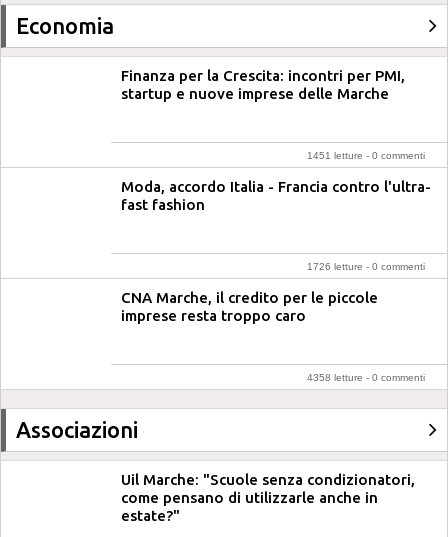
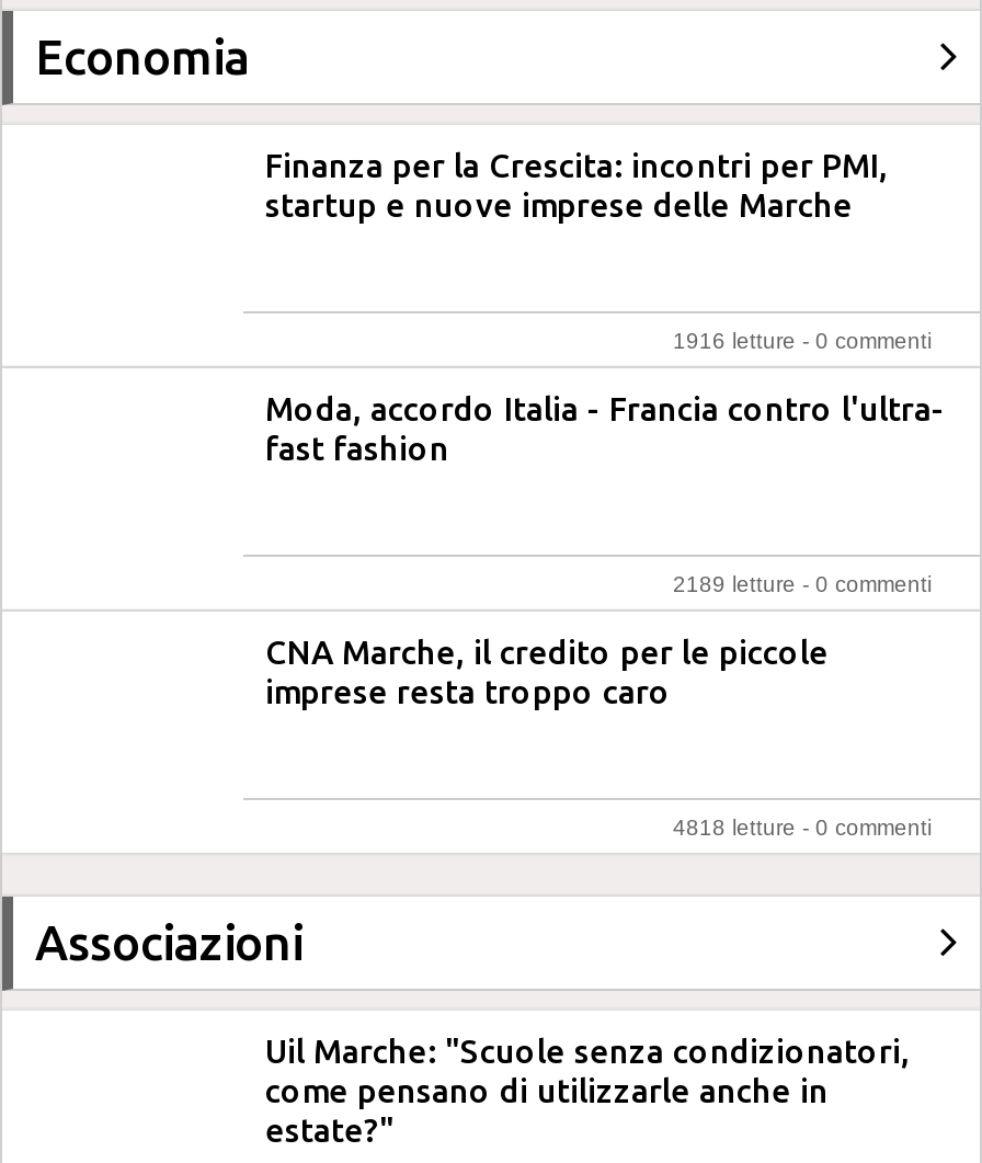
[307,150,425,161] 1451 letture - 0 commenti -> [673,329,932,353] 1916 letture - 0 commenti
[307,261,425,272] 1726 letture - 0 commenti -> [673,572,932,596] 2189 letture - 0 commenti
[307,372,425,383] 4358 letture - 0 commenti -> [673,816,932,840] 4818 letture - 0 commenti

